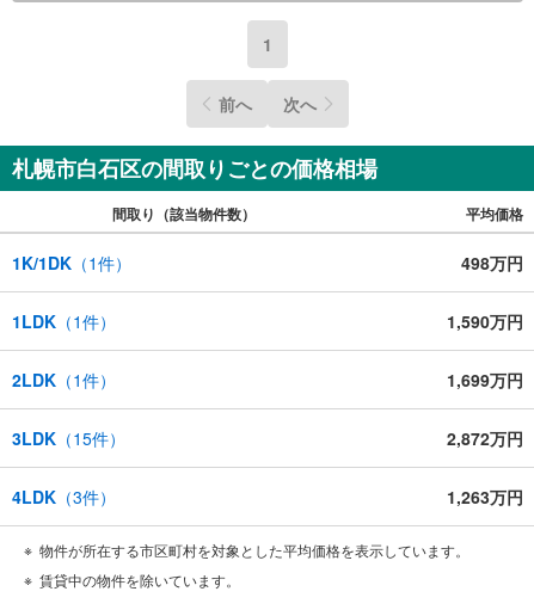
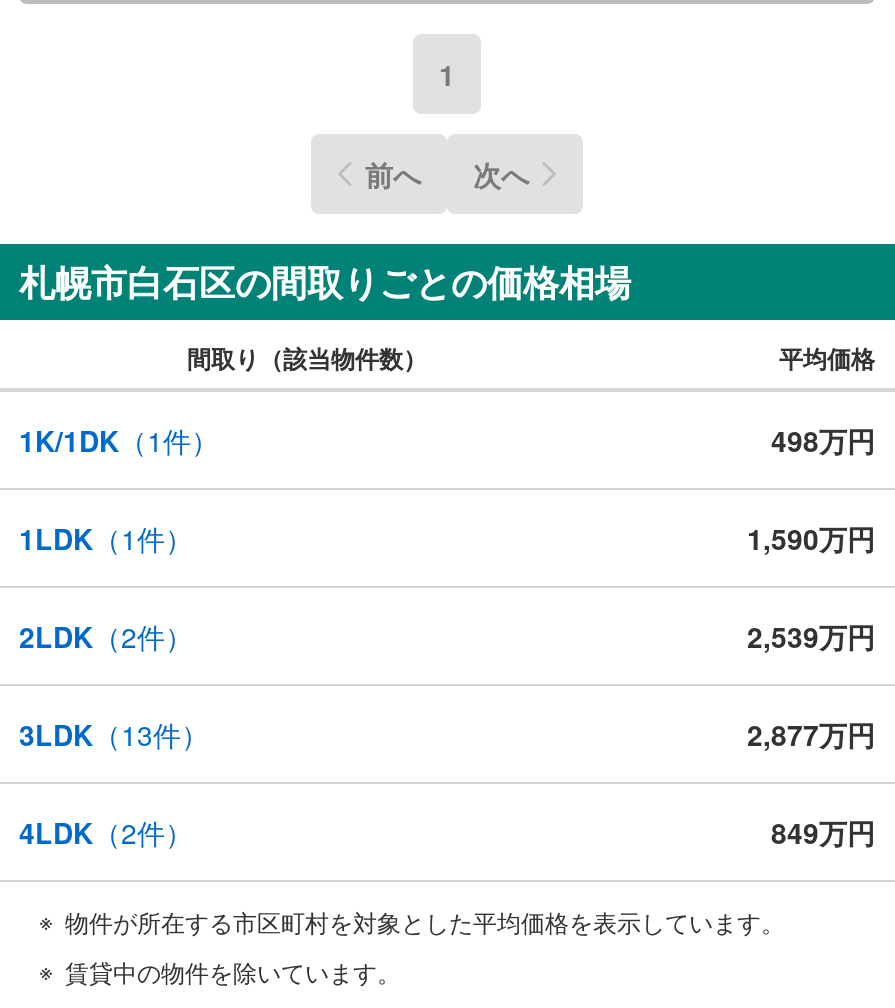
[12,367,116,391] 2LDK（1件） -> [19,616,193,656] 2LDK（2件）
[447,367,523,391] 1,699万円 -> [747,616,875,656] 2,539万円
[12,426,125,450] 3LDK（15件） -> [19,714,209,754] 3LDK（13件）
[447,426,523,450] 2,872万円 -> [747,714,875,754] 2,877万円
[12,484,116,508] 4LDK（3件） -> [19,812,193,852] 4LDK（2件）
[447,484,523,508] 1,263万円 -> [771,812,875,852] 849万円

